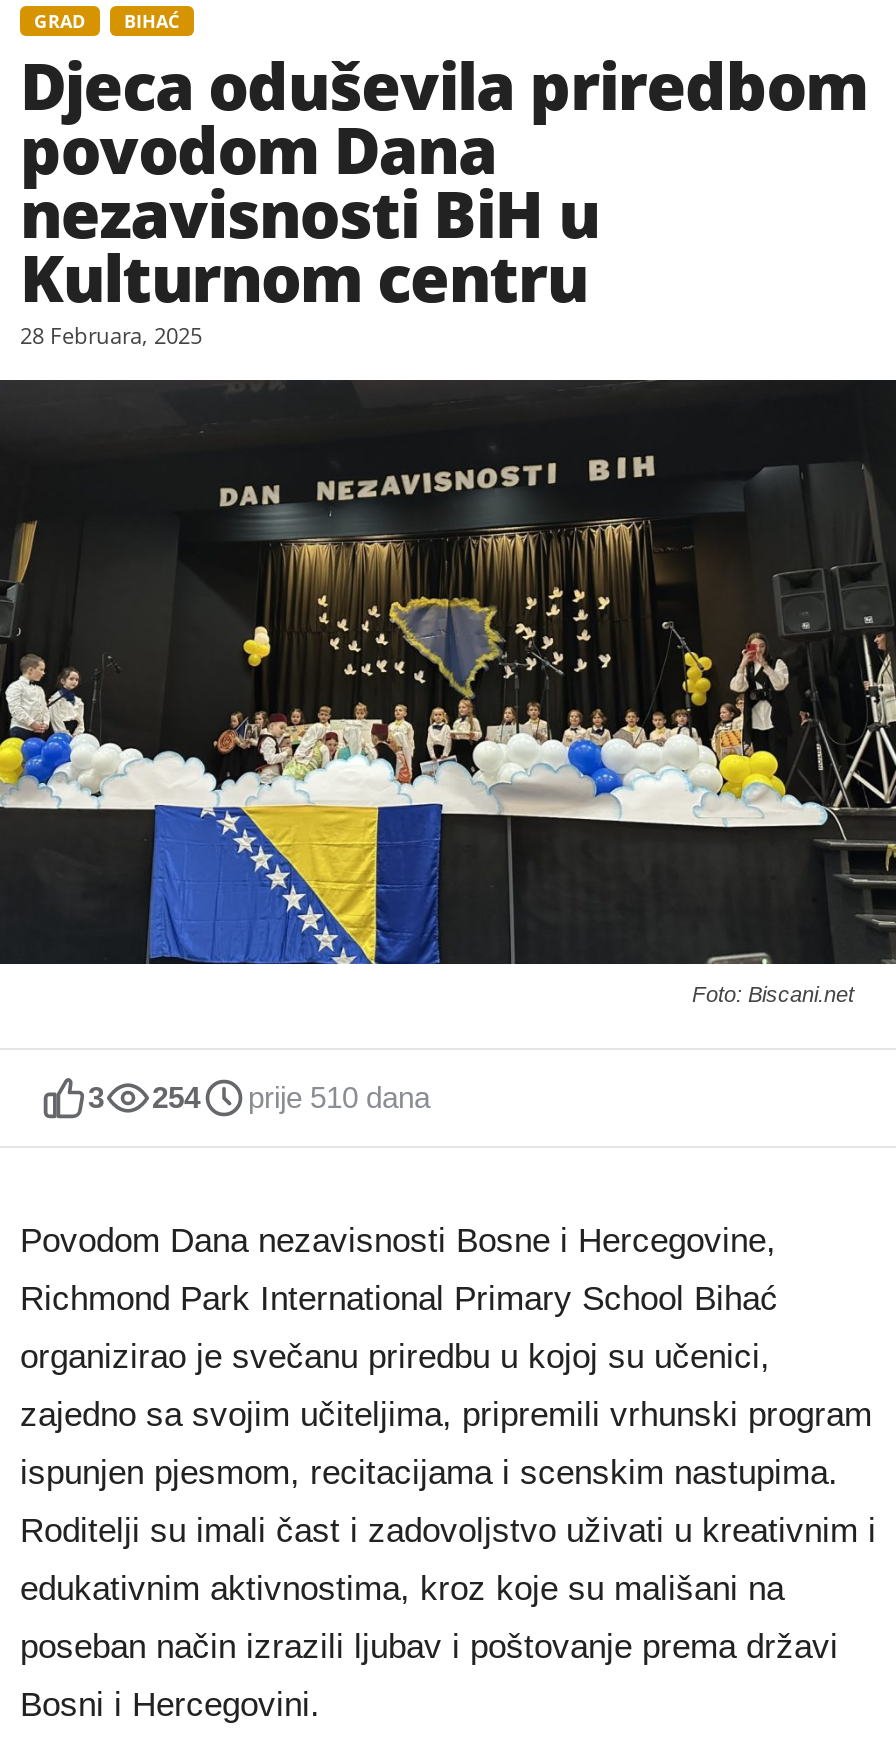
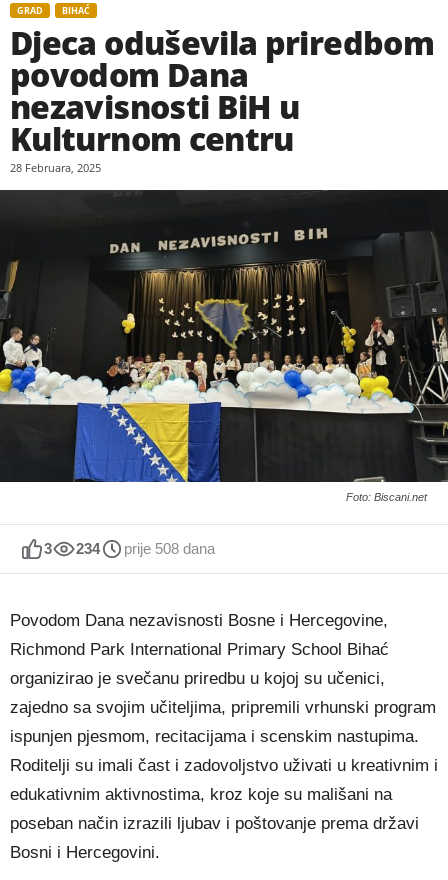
[152,1080,200,1114] 254 -> [76,540,100,557] 234
[248,1080,430,1114] prije 510 dana -> [124,540,215,557] prije 508 dana

